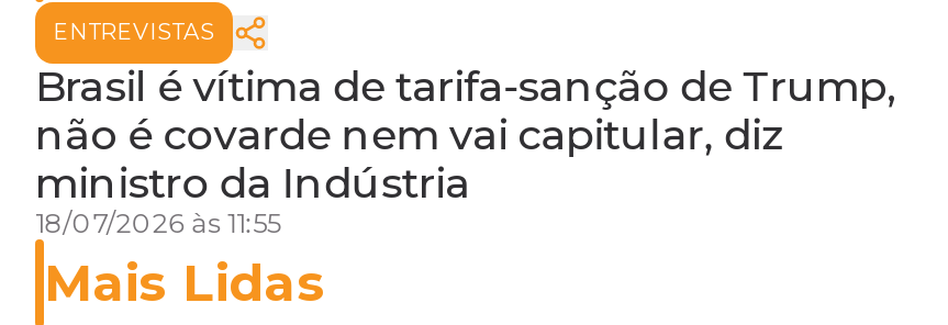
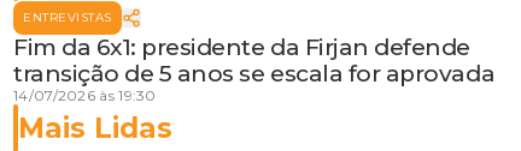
[35,63,896,240] Brasil é vítima de tarifa-sanção de Trump, | não é covarde nem vai capitular, diz | ministro da Indústria | 18/07/2026 às 11:55 -> [13,34,494,105] Fim da 6x1: presidente da Firjan defende | transição de 5 anos se escala for aprovada | 14/07/2026 às 19:30

